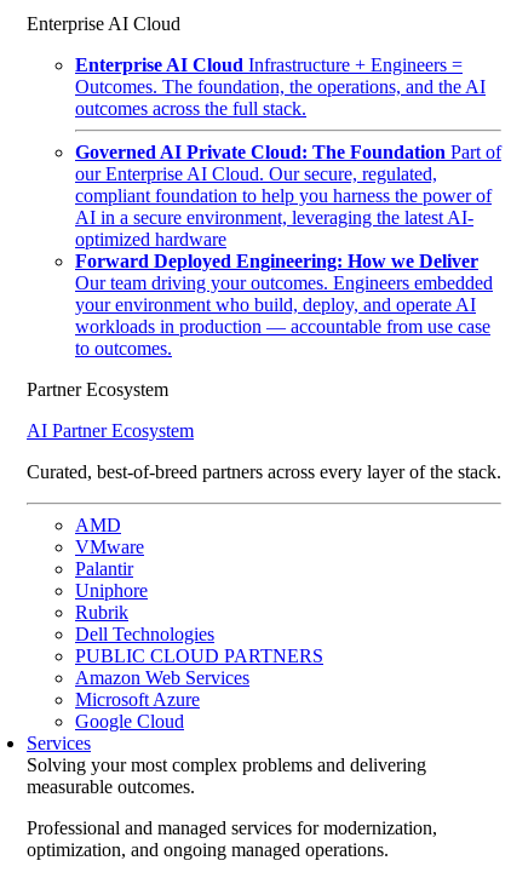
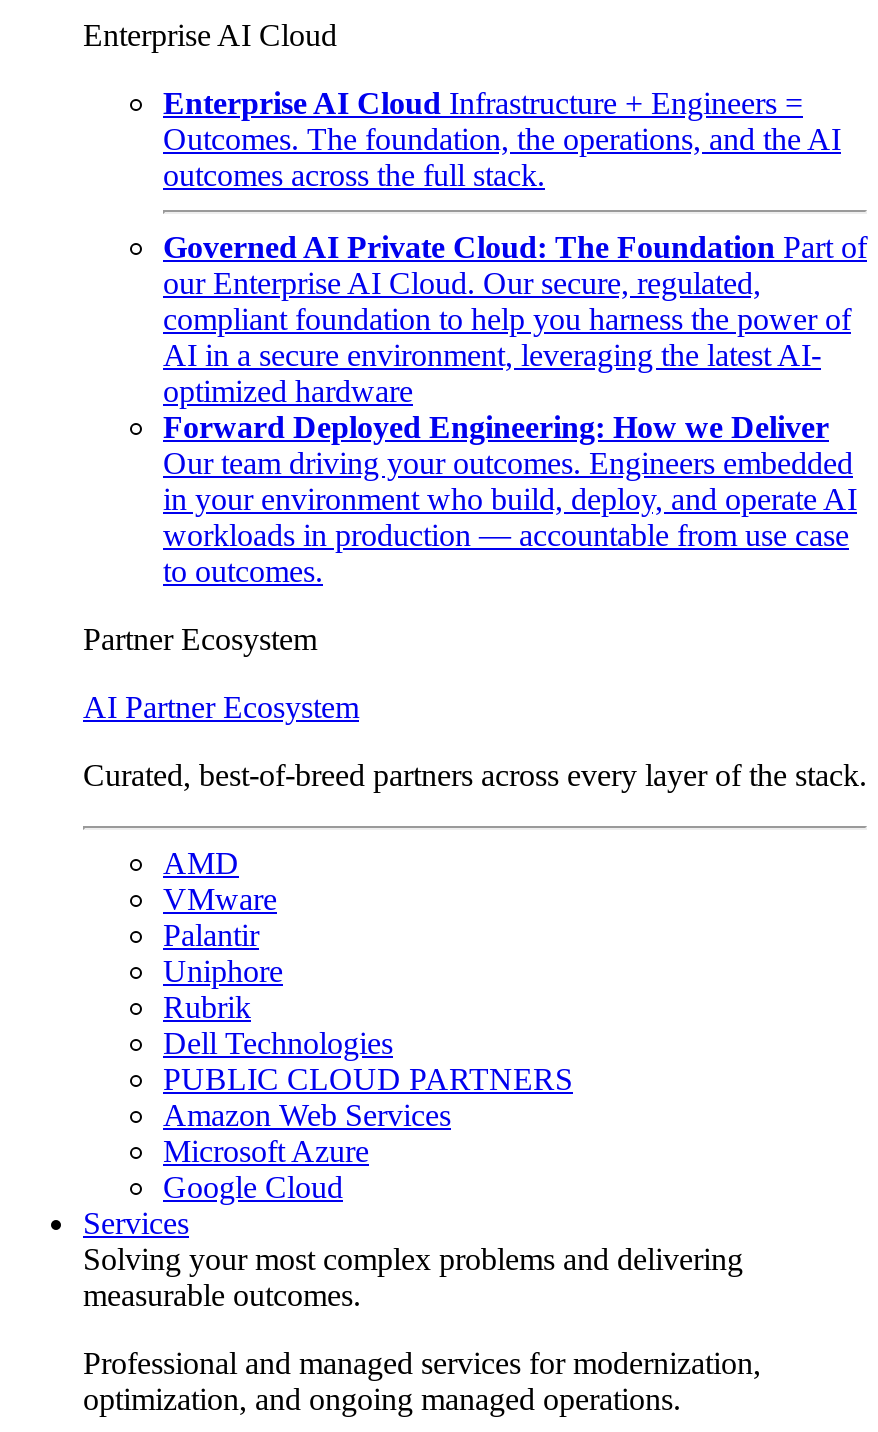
[75,295,476,315] your environment who build, deploy, and operate AI -> [163,482,857,516] in your environment who build, deploy, and operate AI

